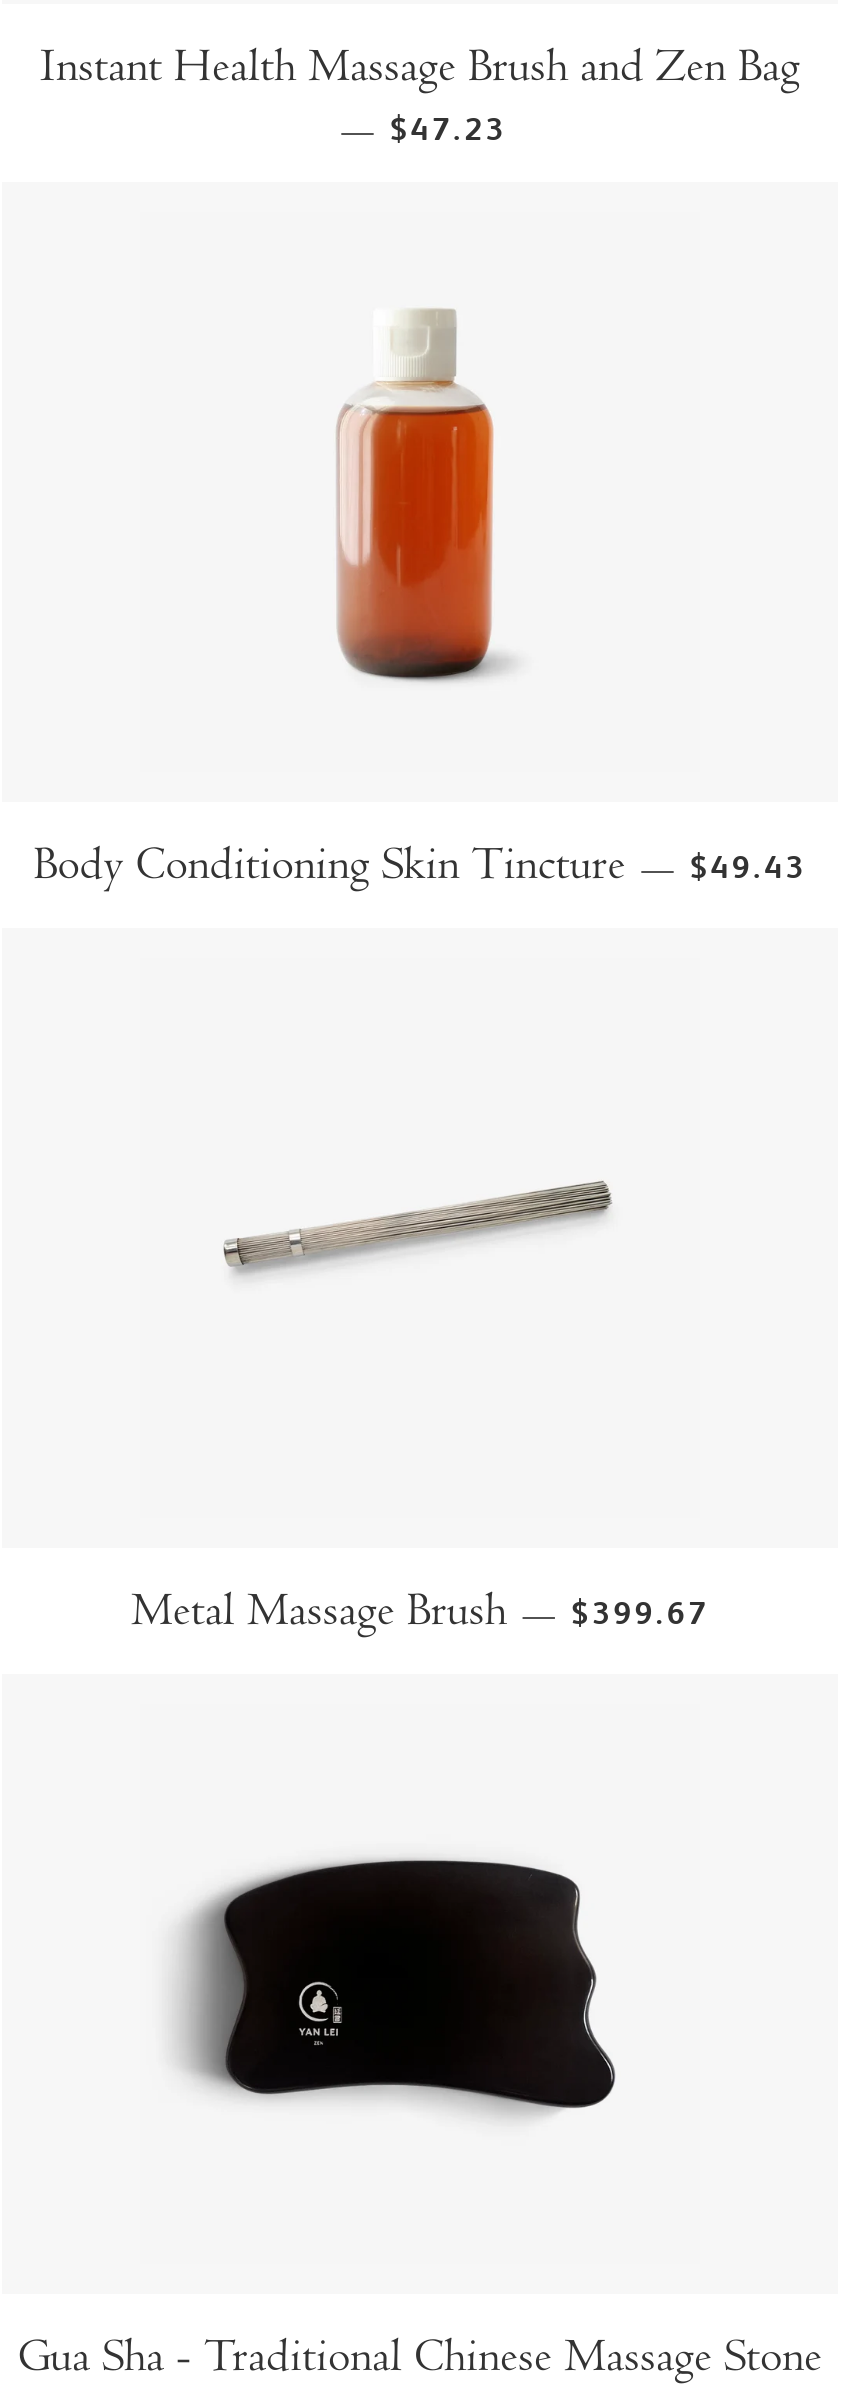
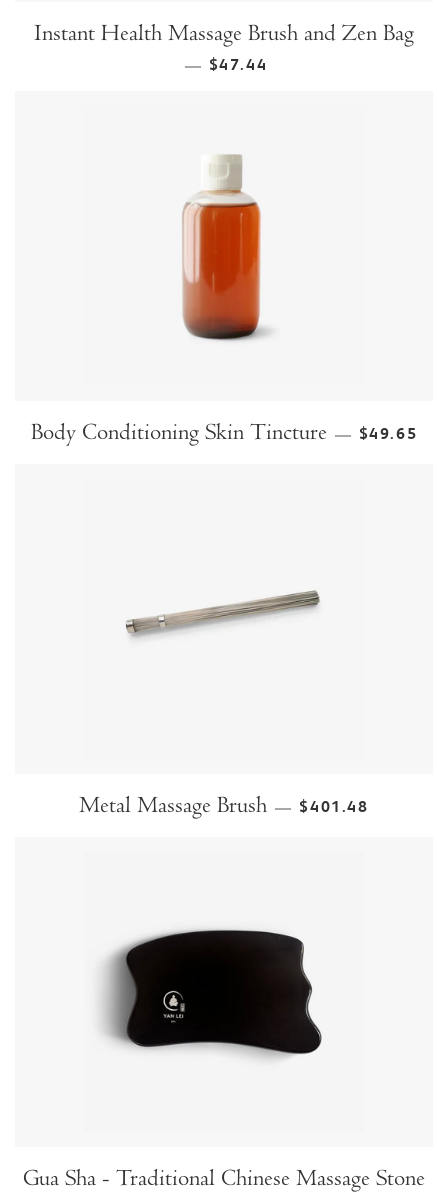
[341,110,507,148] — $47.23 -> [185,55,267,74] — $47.44
[33,838,807,892] Body Conditioning Skin Tincture — $49.43 -> [31,419,417,446] Body Conditioning Skin Tincture — $49.65
[131,1584,709,1638] Metal Massage Brush — $399.67 -> [79,792,369,819] Metal Massage Brush — $401.48

